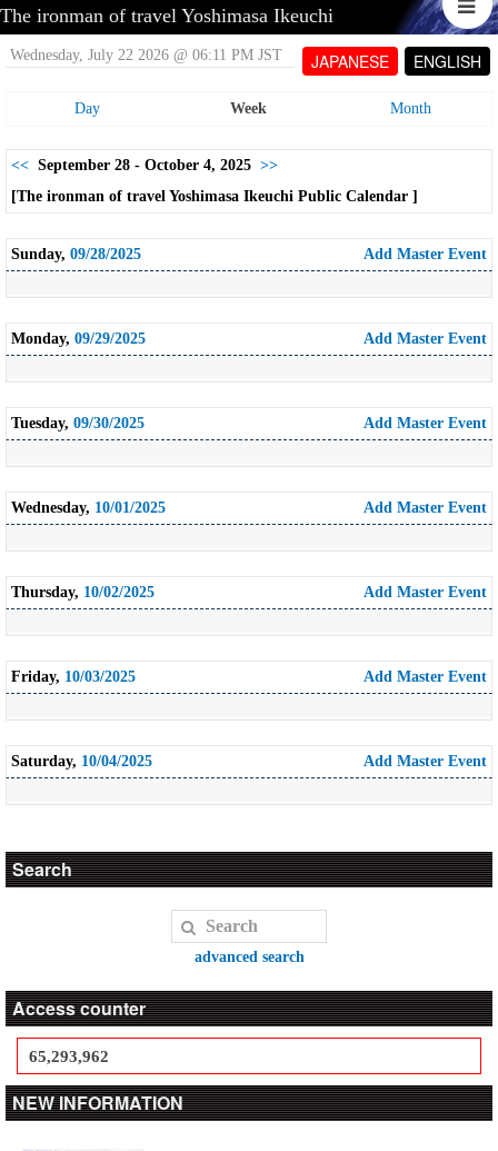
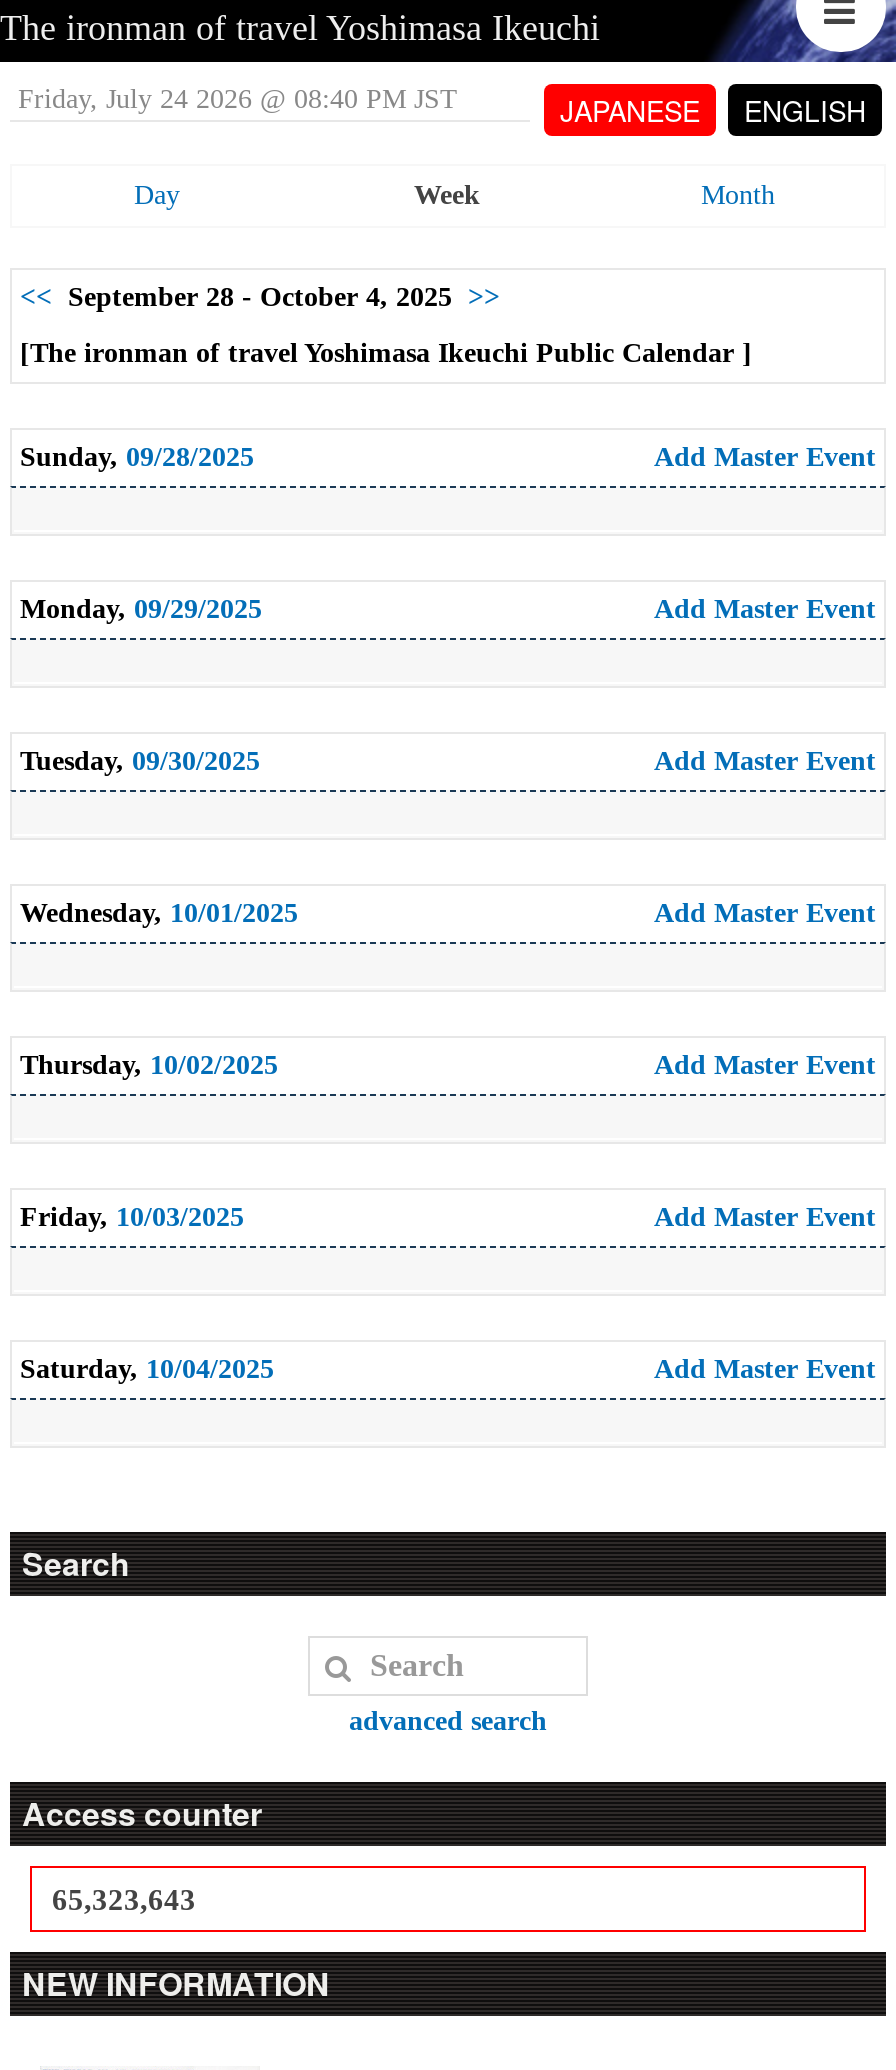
[6,47,282,63] Wednesday, July 22 2026 @ 06:11 PM JST -> [10,84,458,114] Friday, July 24 2026 @ 08:40 PM JST
[29,1048,109,1065] 65,293,962 -> [52,1884,196,1916] 65,323,643

